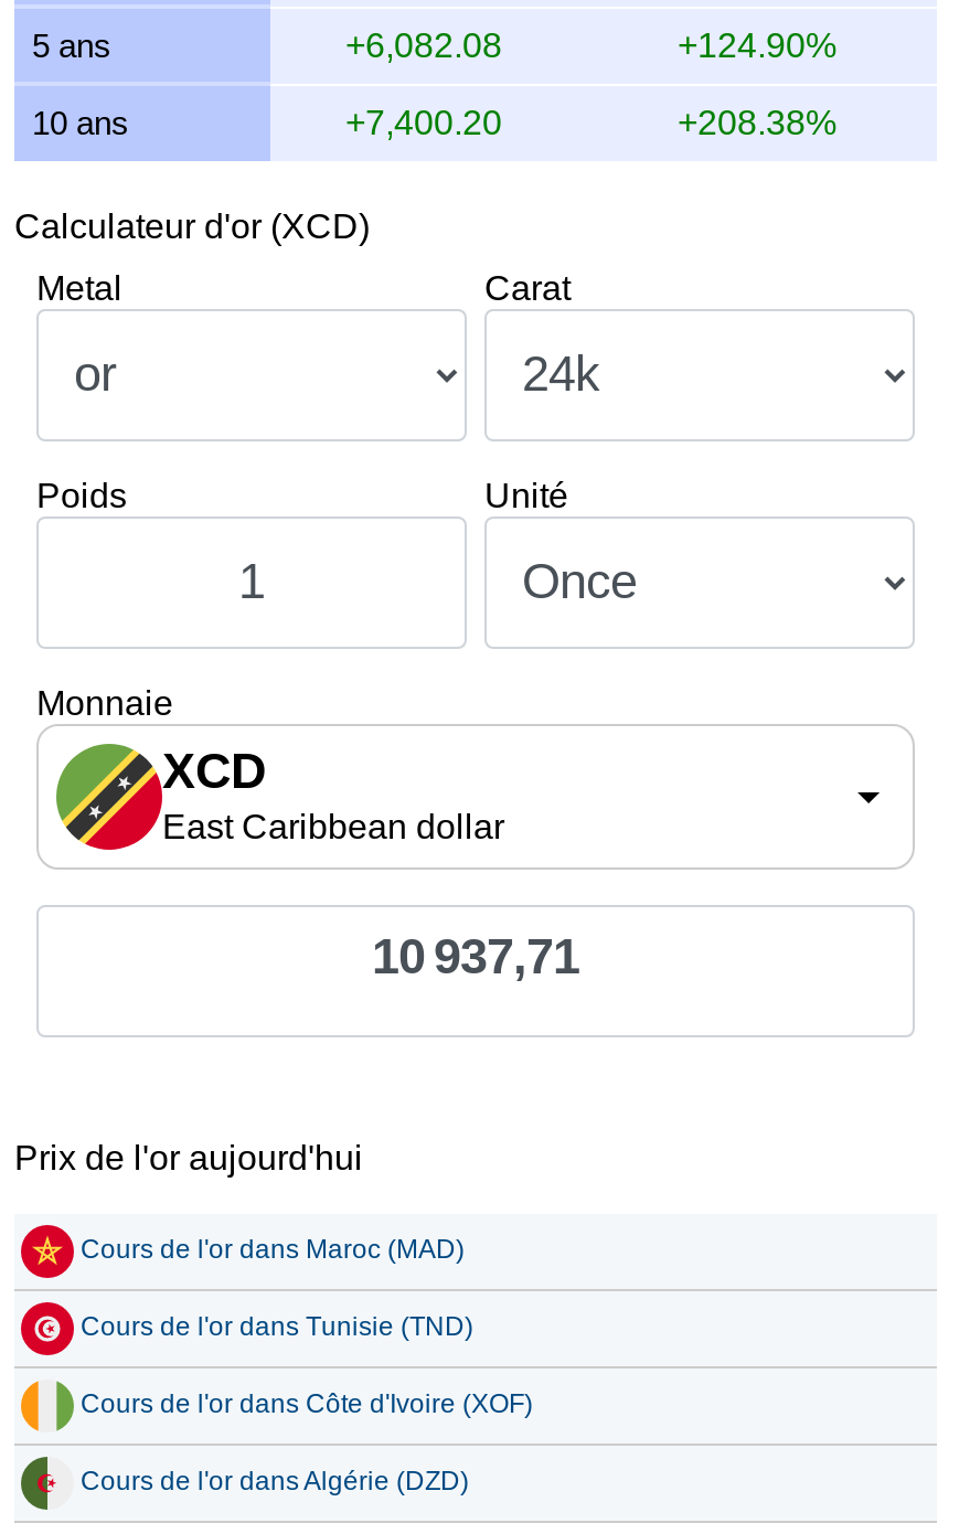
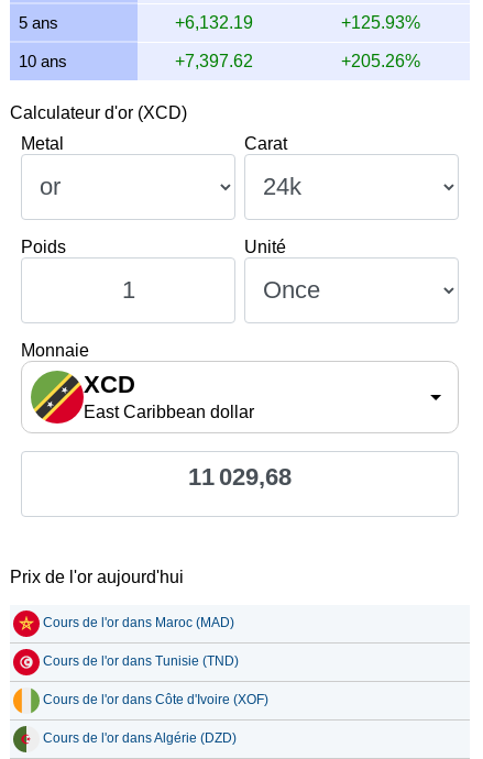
[345,26,502,64] +6,082.08 -> [175,13,253,32] +6,132.19
[678,26,836,64] +124.90% -> [341,13,420,32] +125.93%
[345,103,502,141] +7,400.20 -> [175,51,253,70] +7,397.62
[678,103,836,141] +208.38% -> [341,51,420,70] +205.26%
[372,929,579,984] 10 937,71 -> [188,463,292,490] 11 029,68

